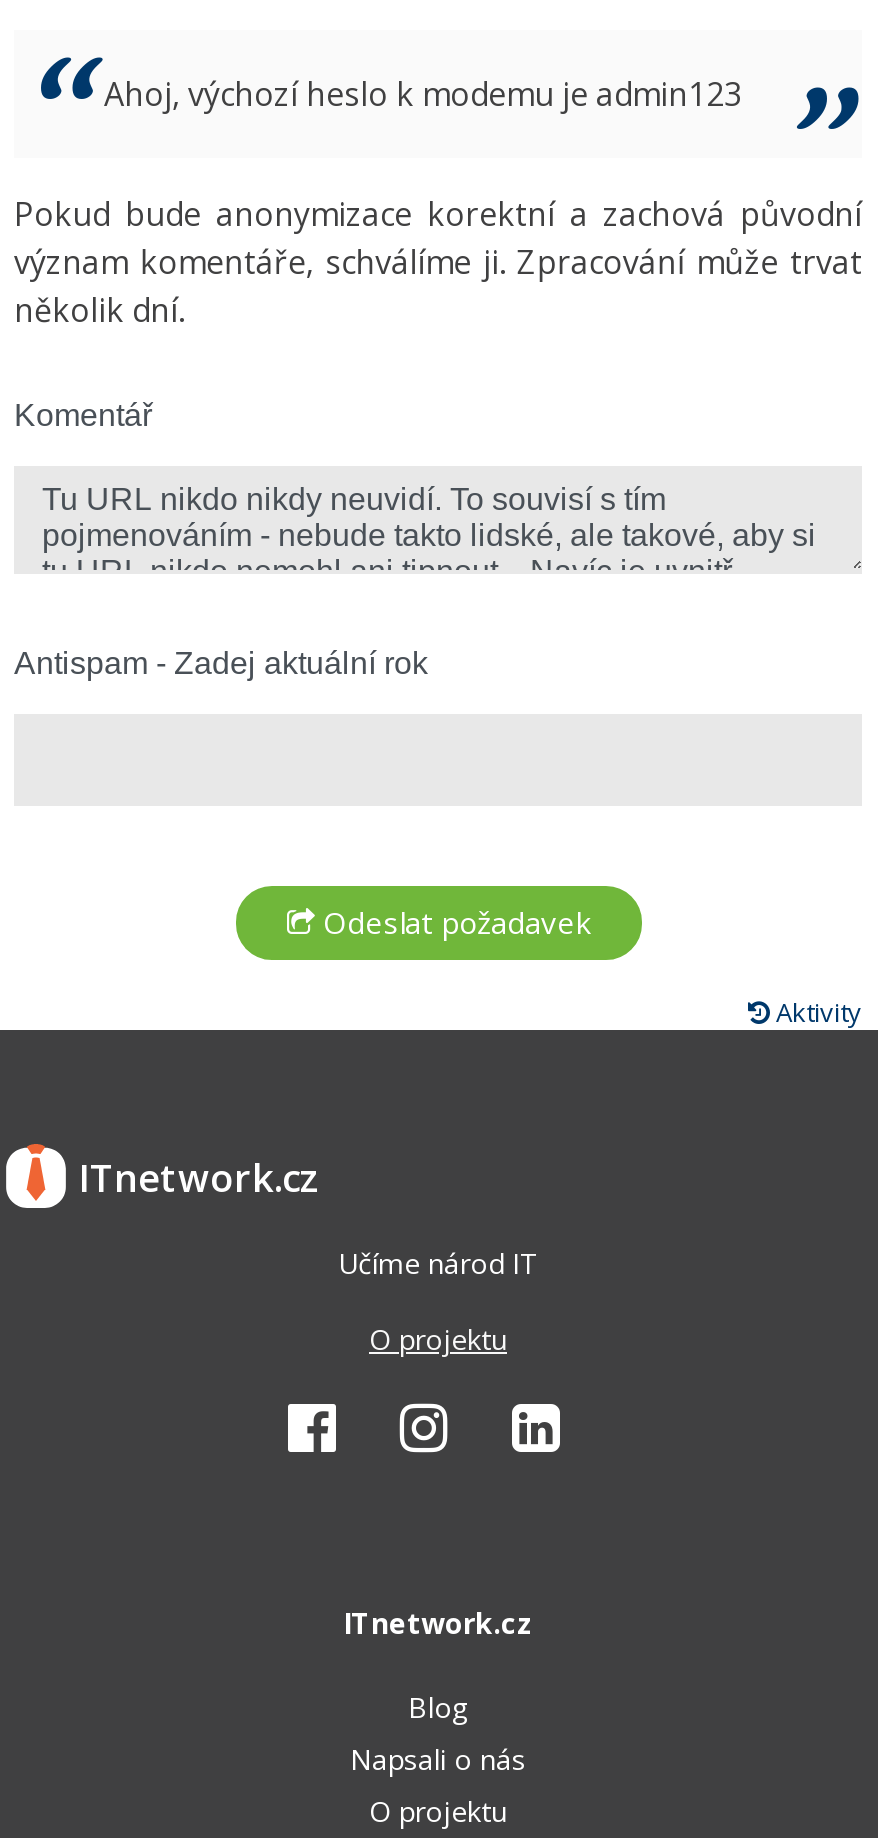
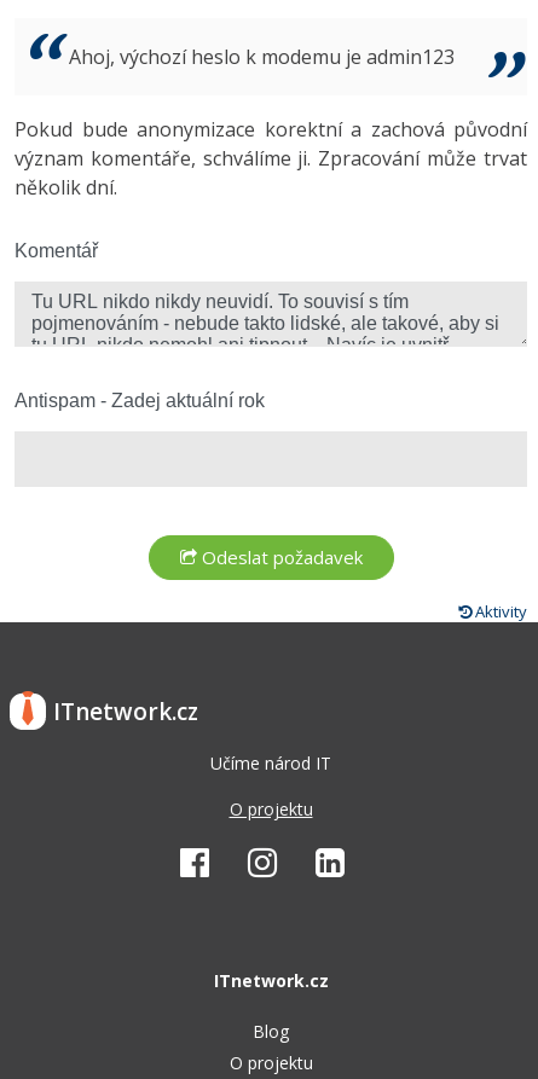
[350,1739,526,1777] Napsali o nás -> none

